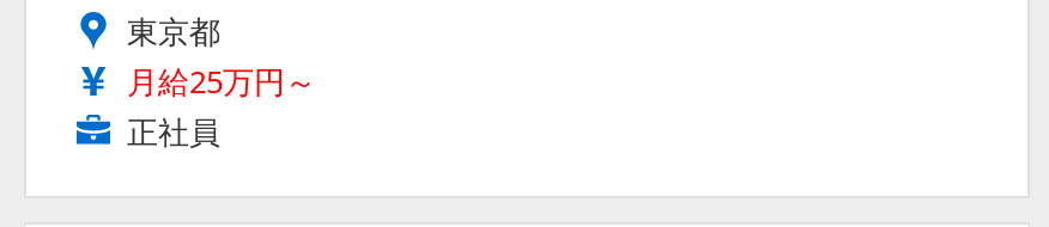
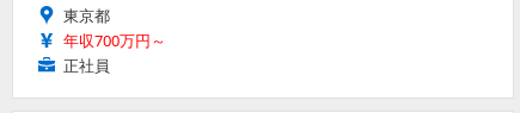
[127,60,316,103] 月給25万円～ -> [63,30,166,51] 年収700万円～

